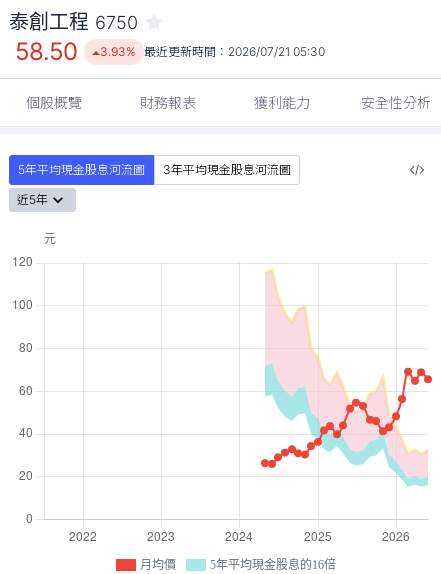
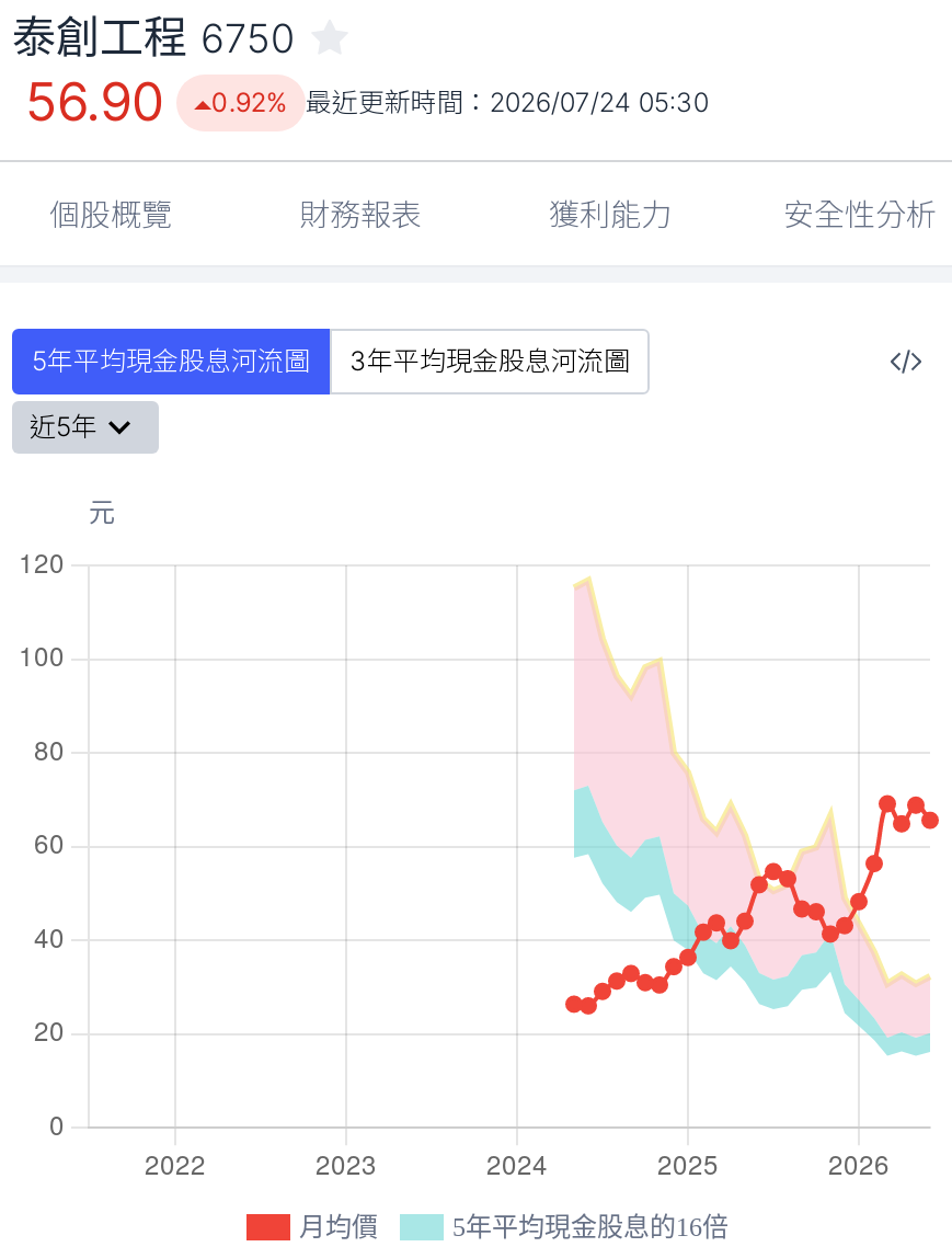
[15,37,78,66] 58.50 -> [25,70,163,134] 56.90
[100,44,325,59] 3.93% 最近更新時間：2026/07/21 05:30 -> [211,85,708,118] 0.92% 最近更新時間：2026/07/24 05:30

